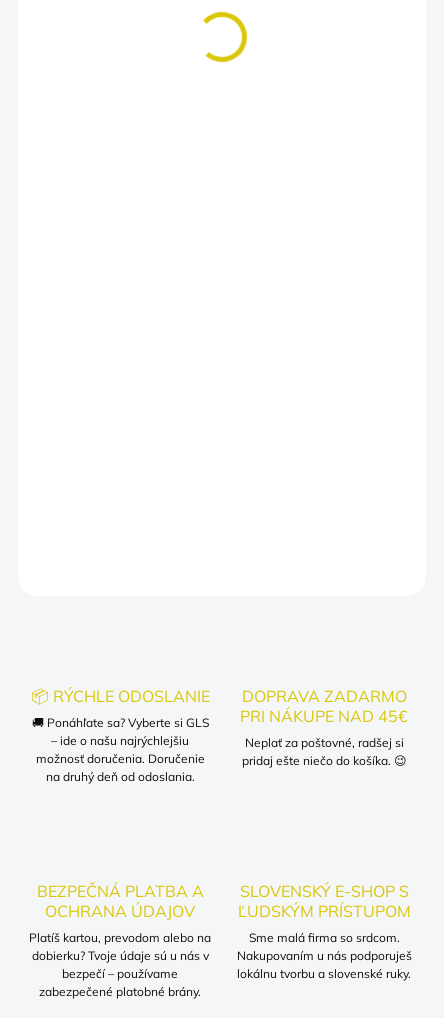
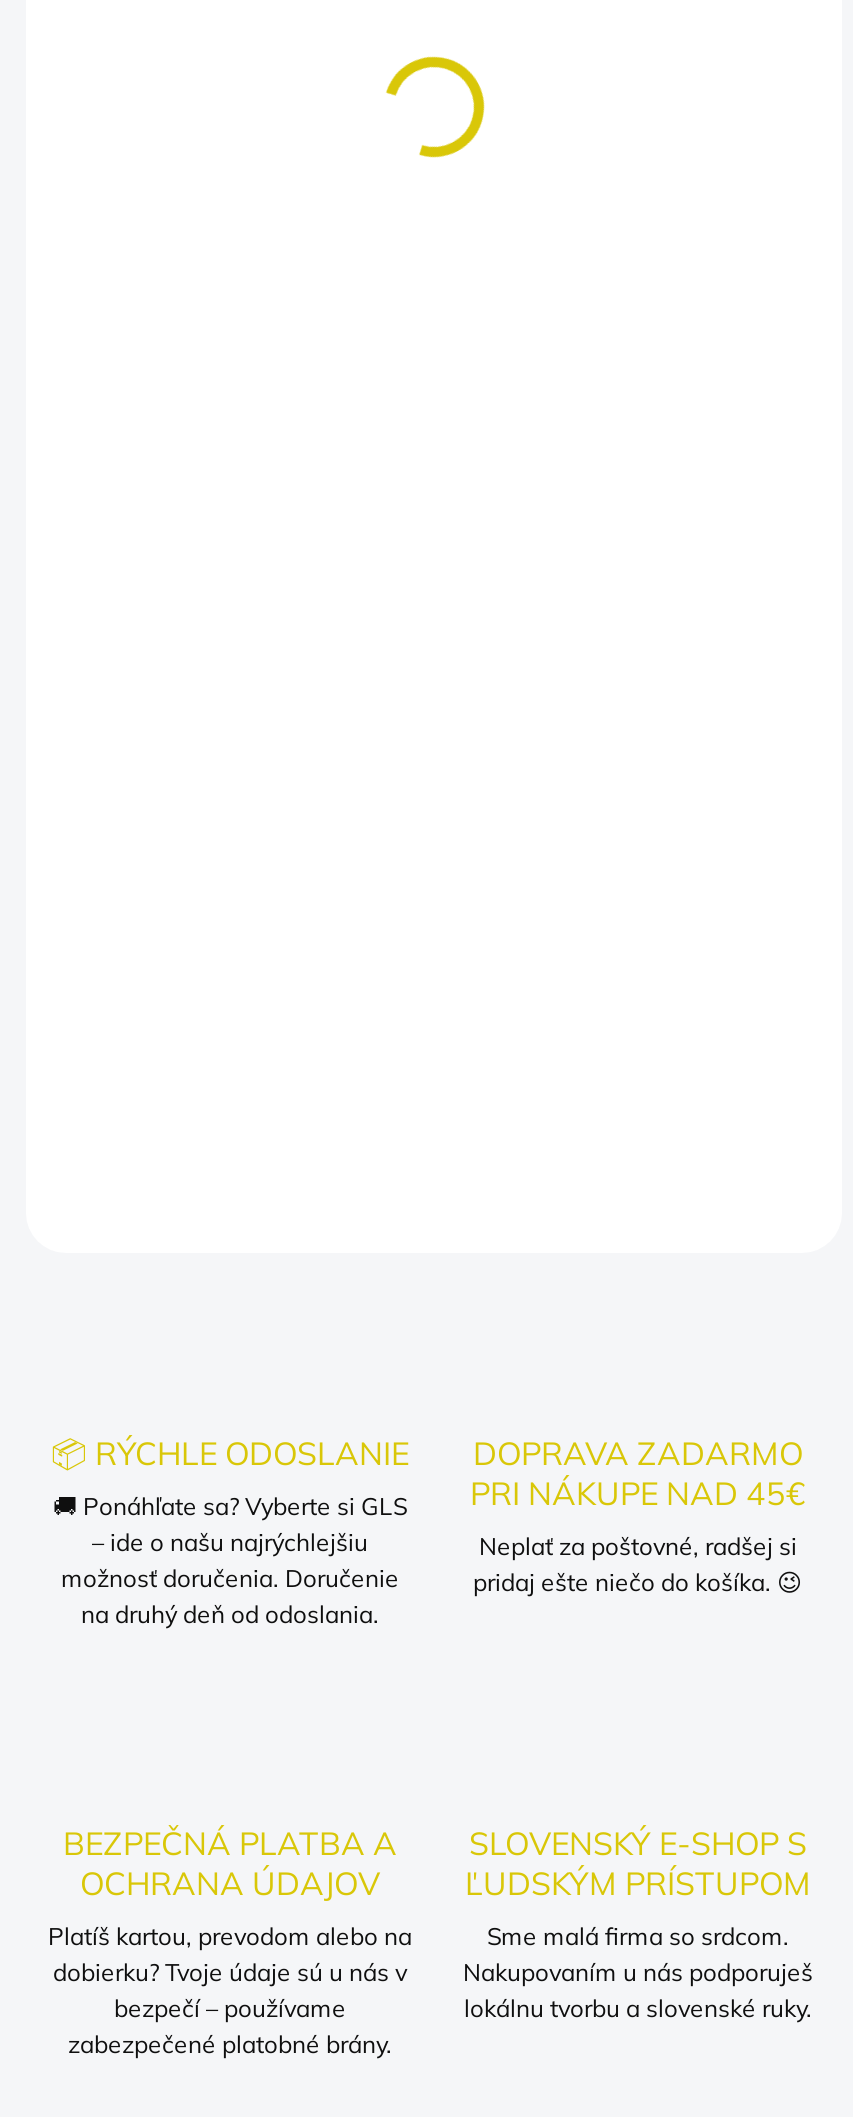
[198,10,249,65] [image] -> [384,27,488,161] [image]

